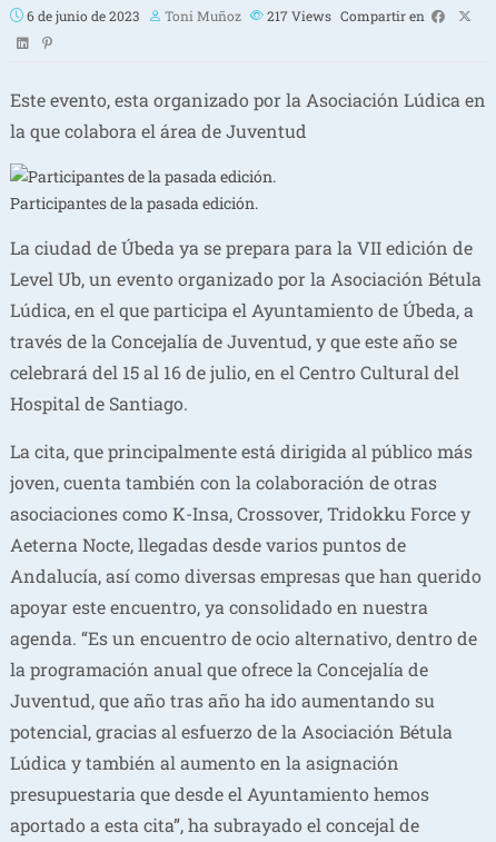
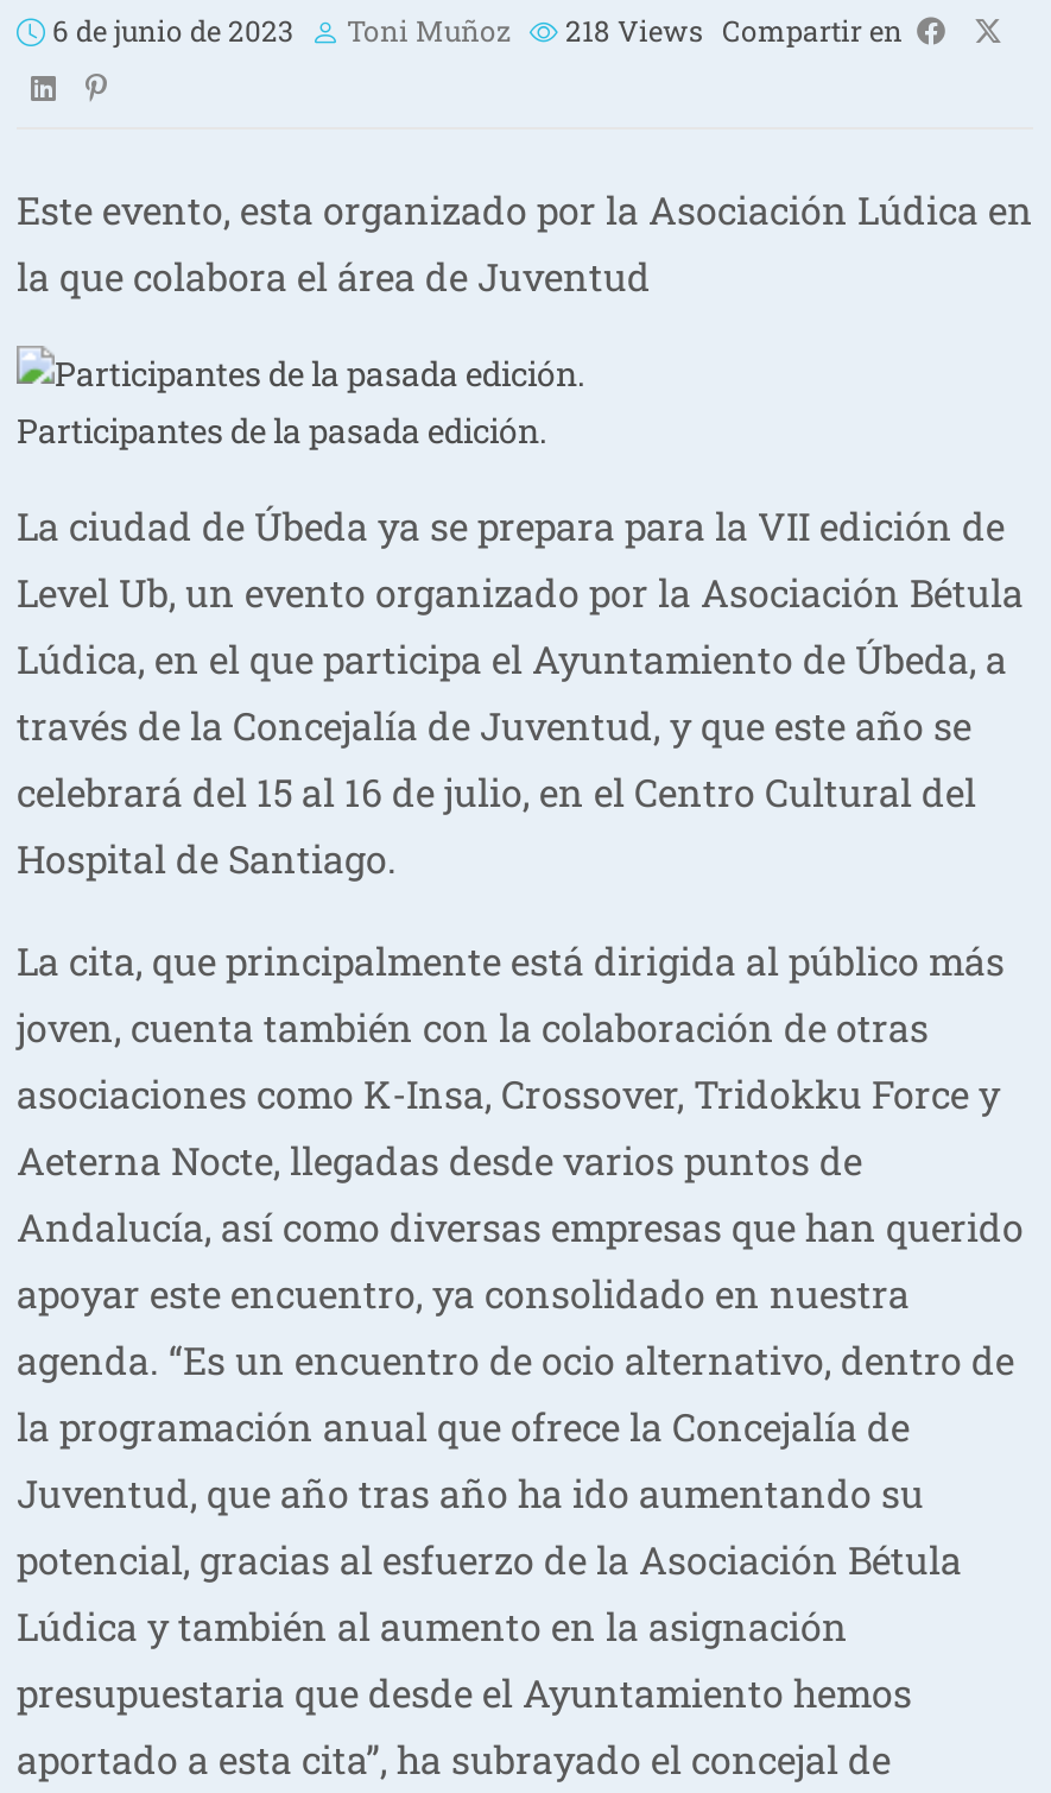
[264,6,425,24] 217 Views Compartir en -> [558,10,903,48] 218 Views Compartir en

